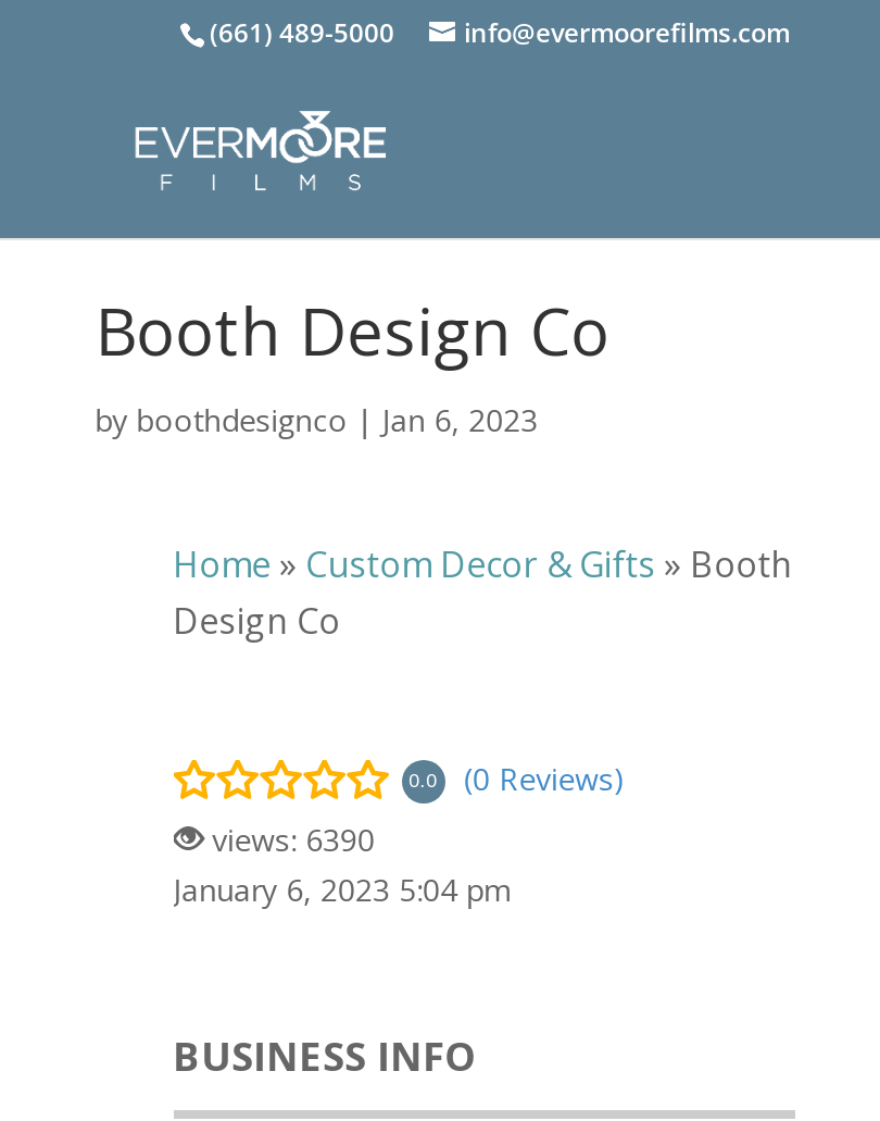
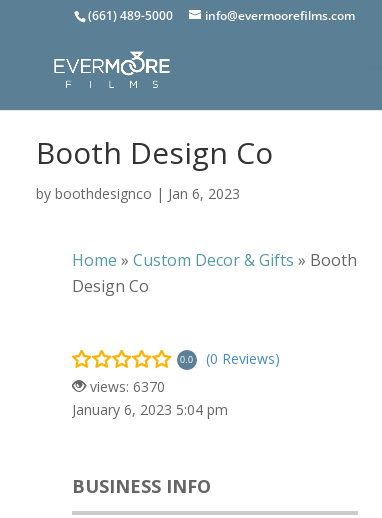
[203,819,375,860] views: 6390 -> [86,377,165,396] views: 6370

